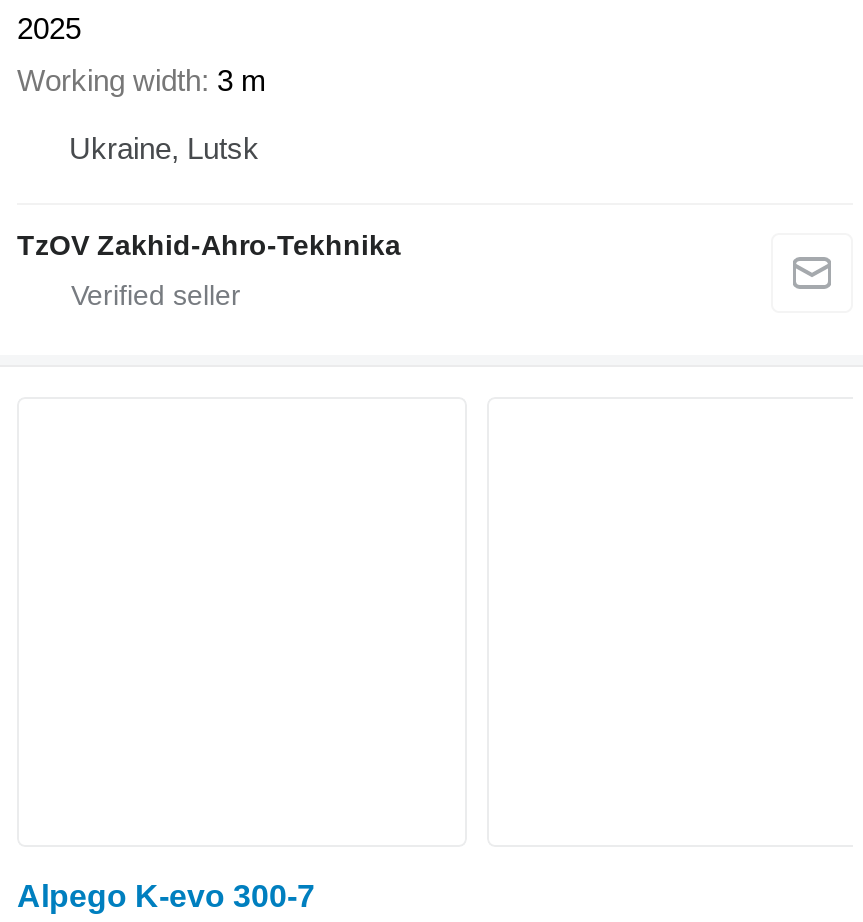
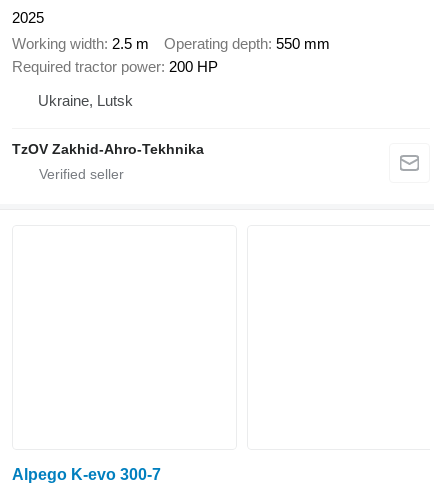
[17,63,267,97] Working width 3 m -> [12,35,330,75] Working width 2.5 m | Operating depth 550 mm | Required tractor power 200 HP

